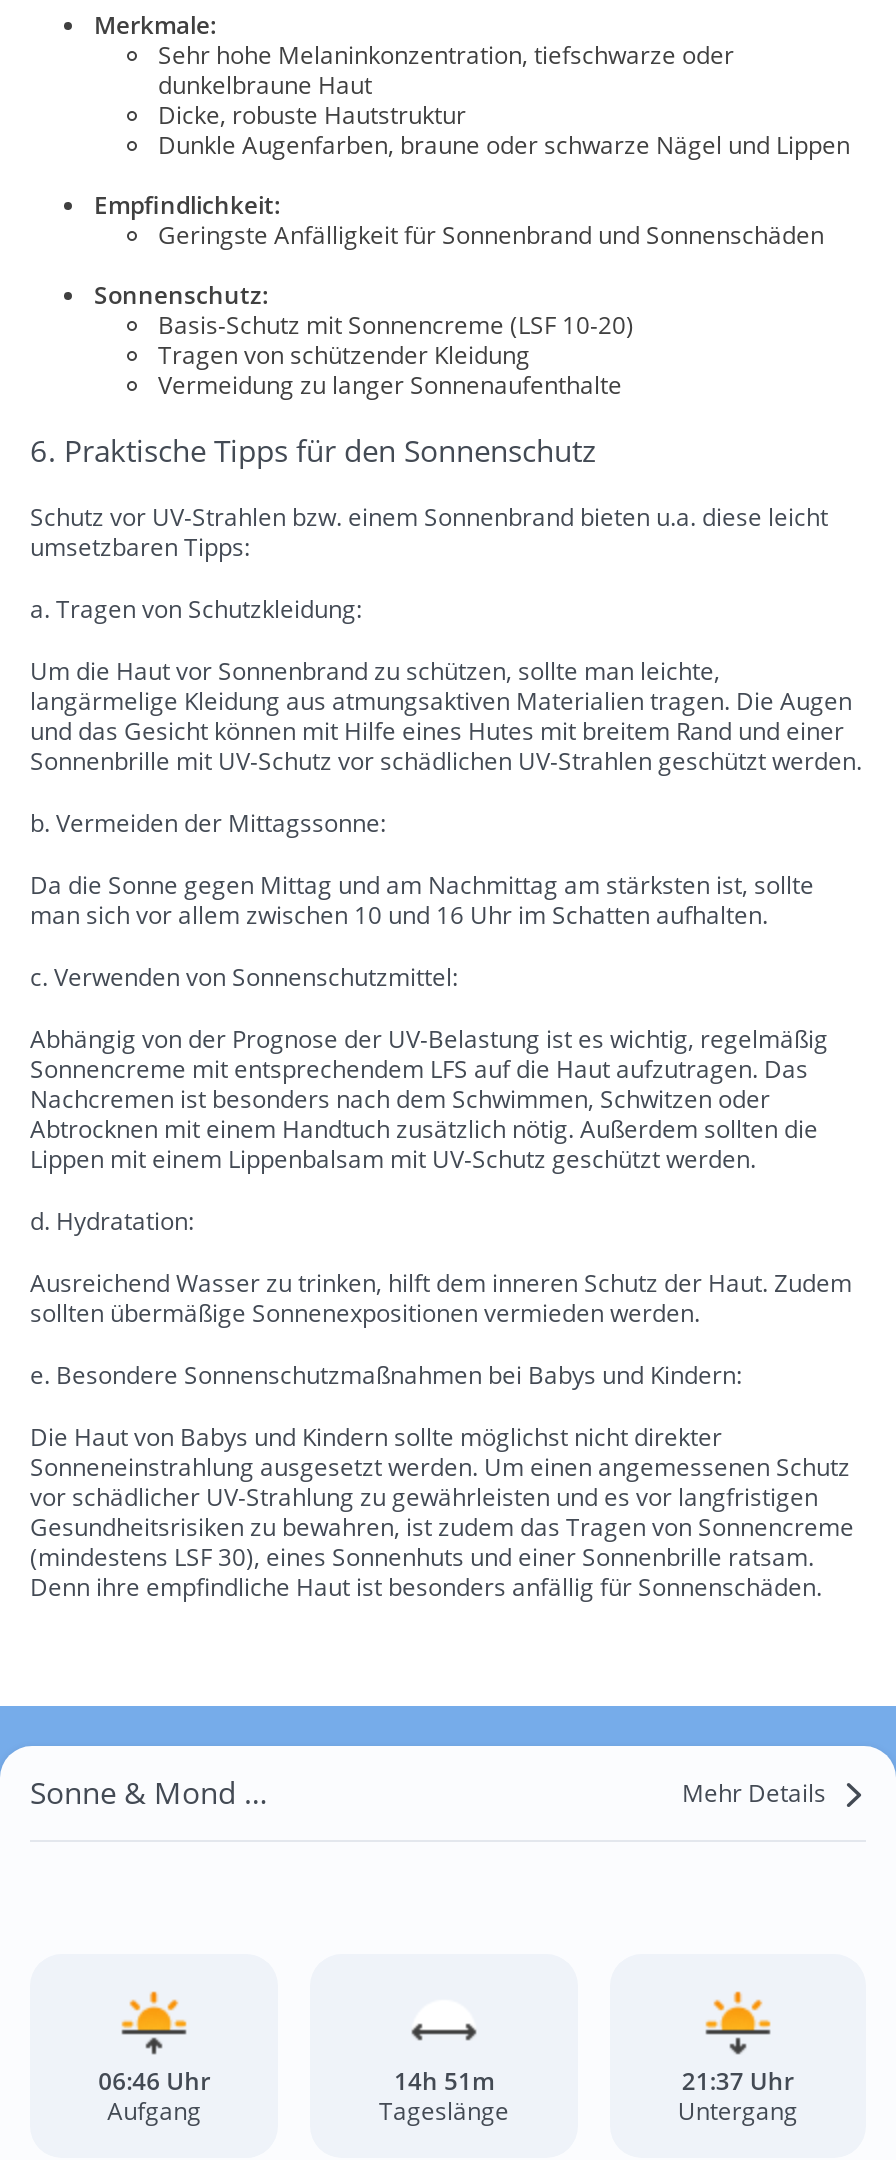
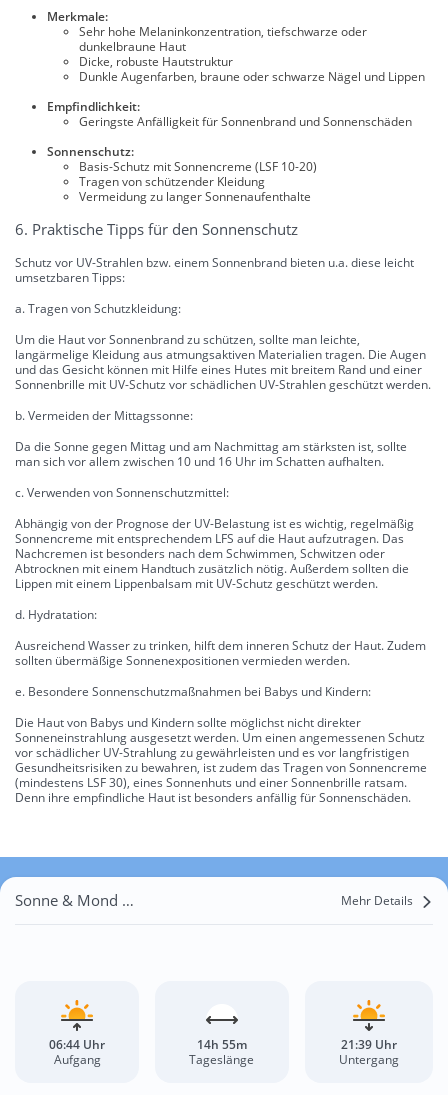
[98,2064,210,2098] 06:46 Uhr -> [49,1036,105,1053] 06:44 Uhr
[394,2064,494,2098] 14h 51m -> [197,1036,247,1053] 14h 55m
[682,2064,794,2098] 21:37 Uhr -> [341,1036,397,1053] 21:39 Uhr

